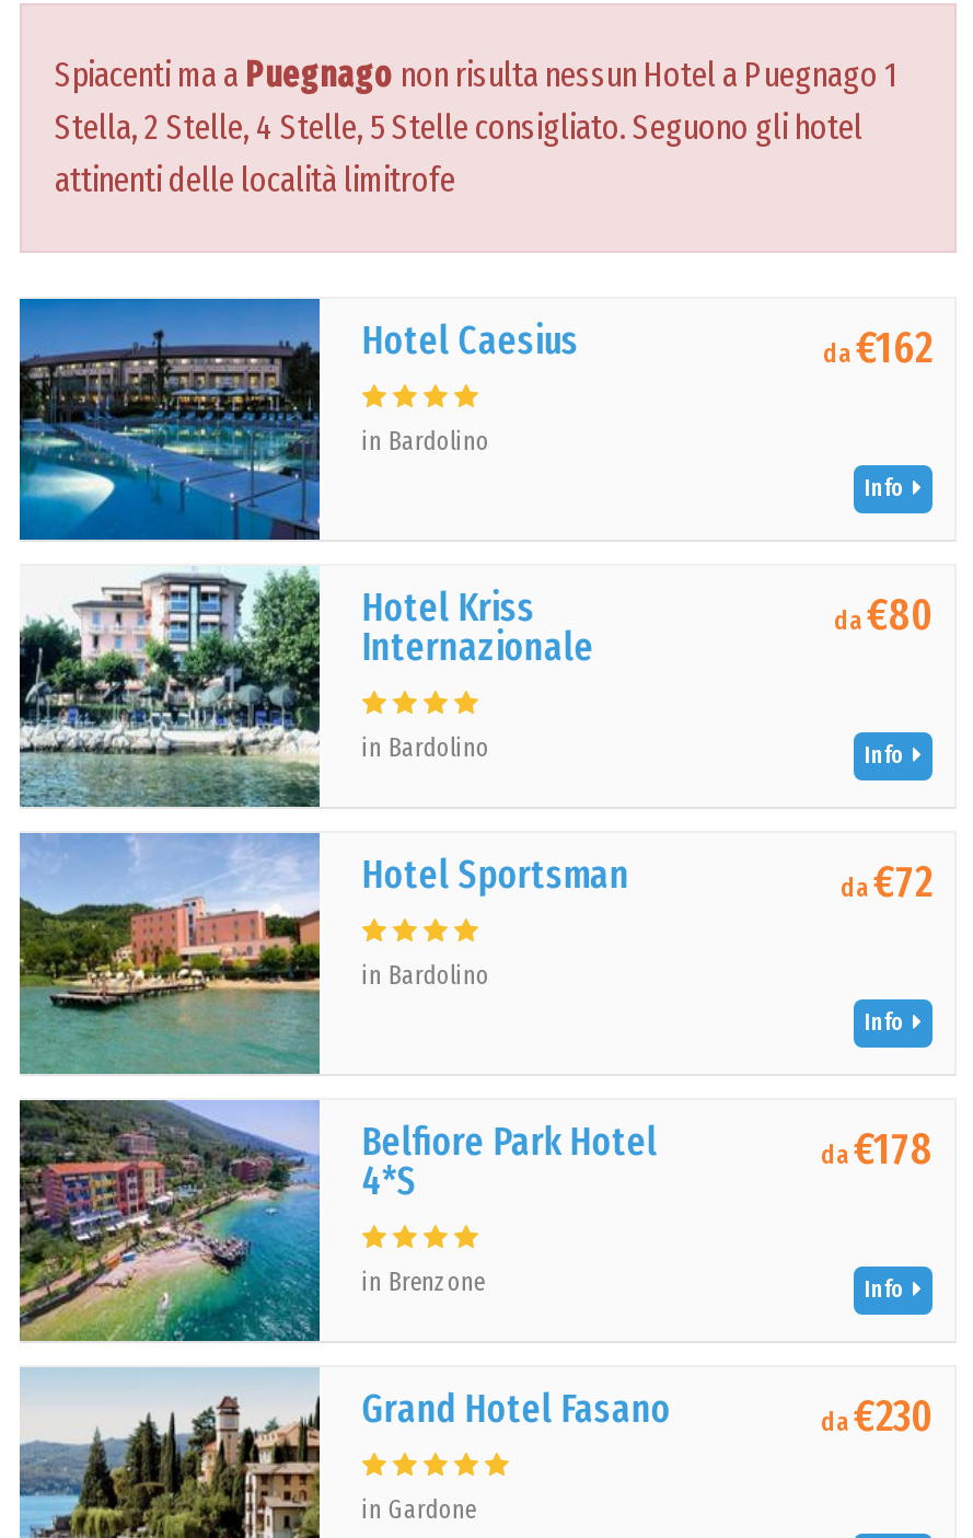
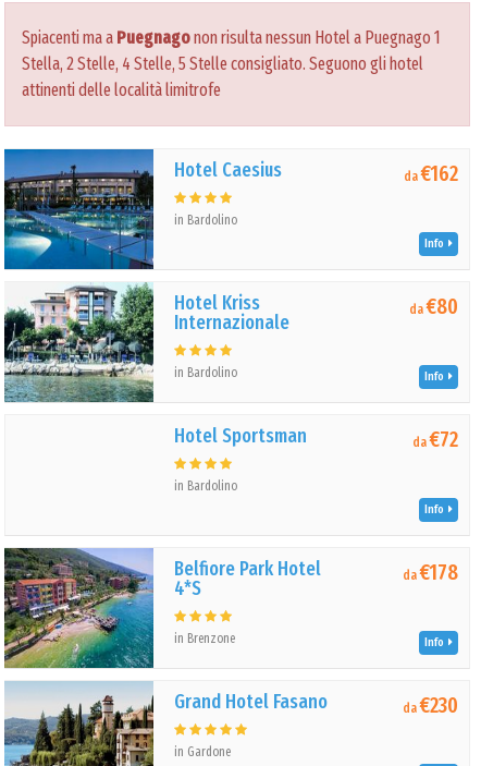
[18,831,322,1076] [image] -> none

